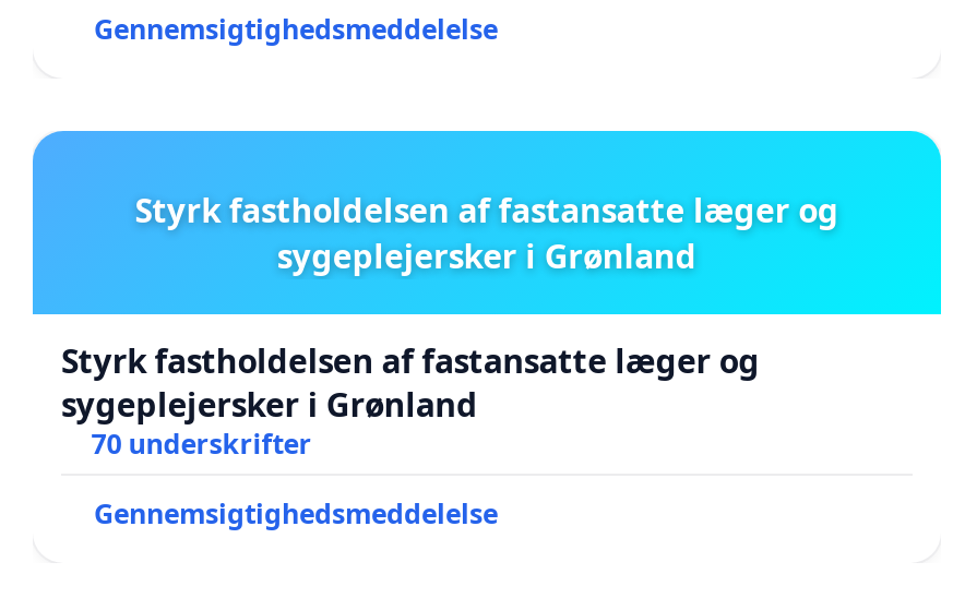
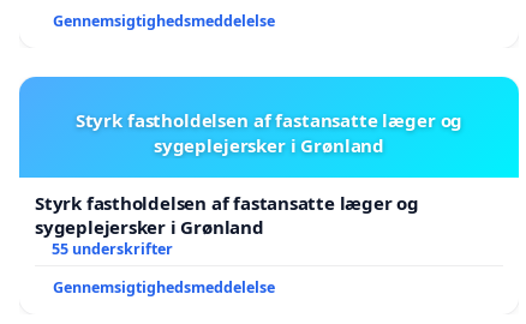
[91,426,312,463] 70 underskrifter -> [51,239,173,260] 55 underskrifter

